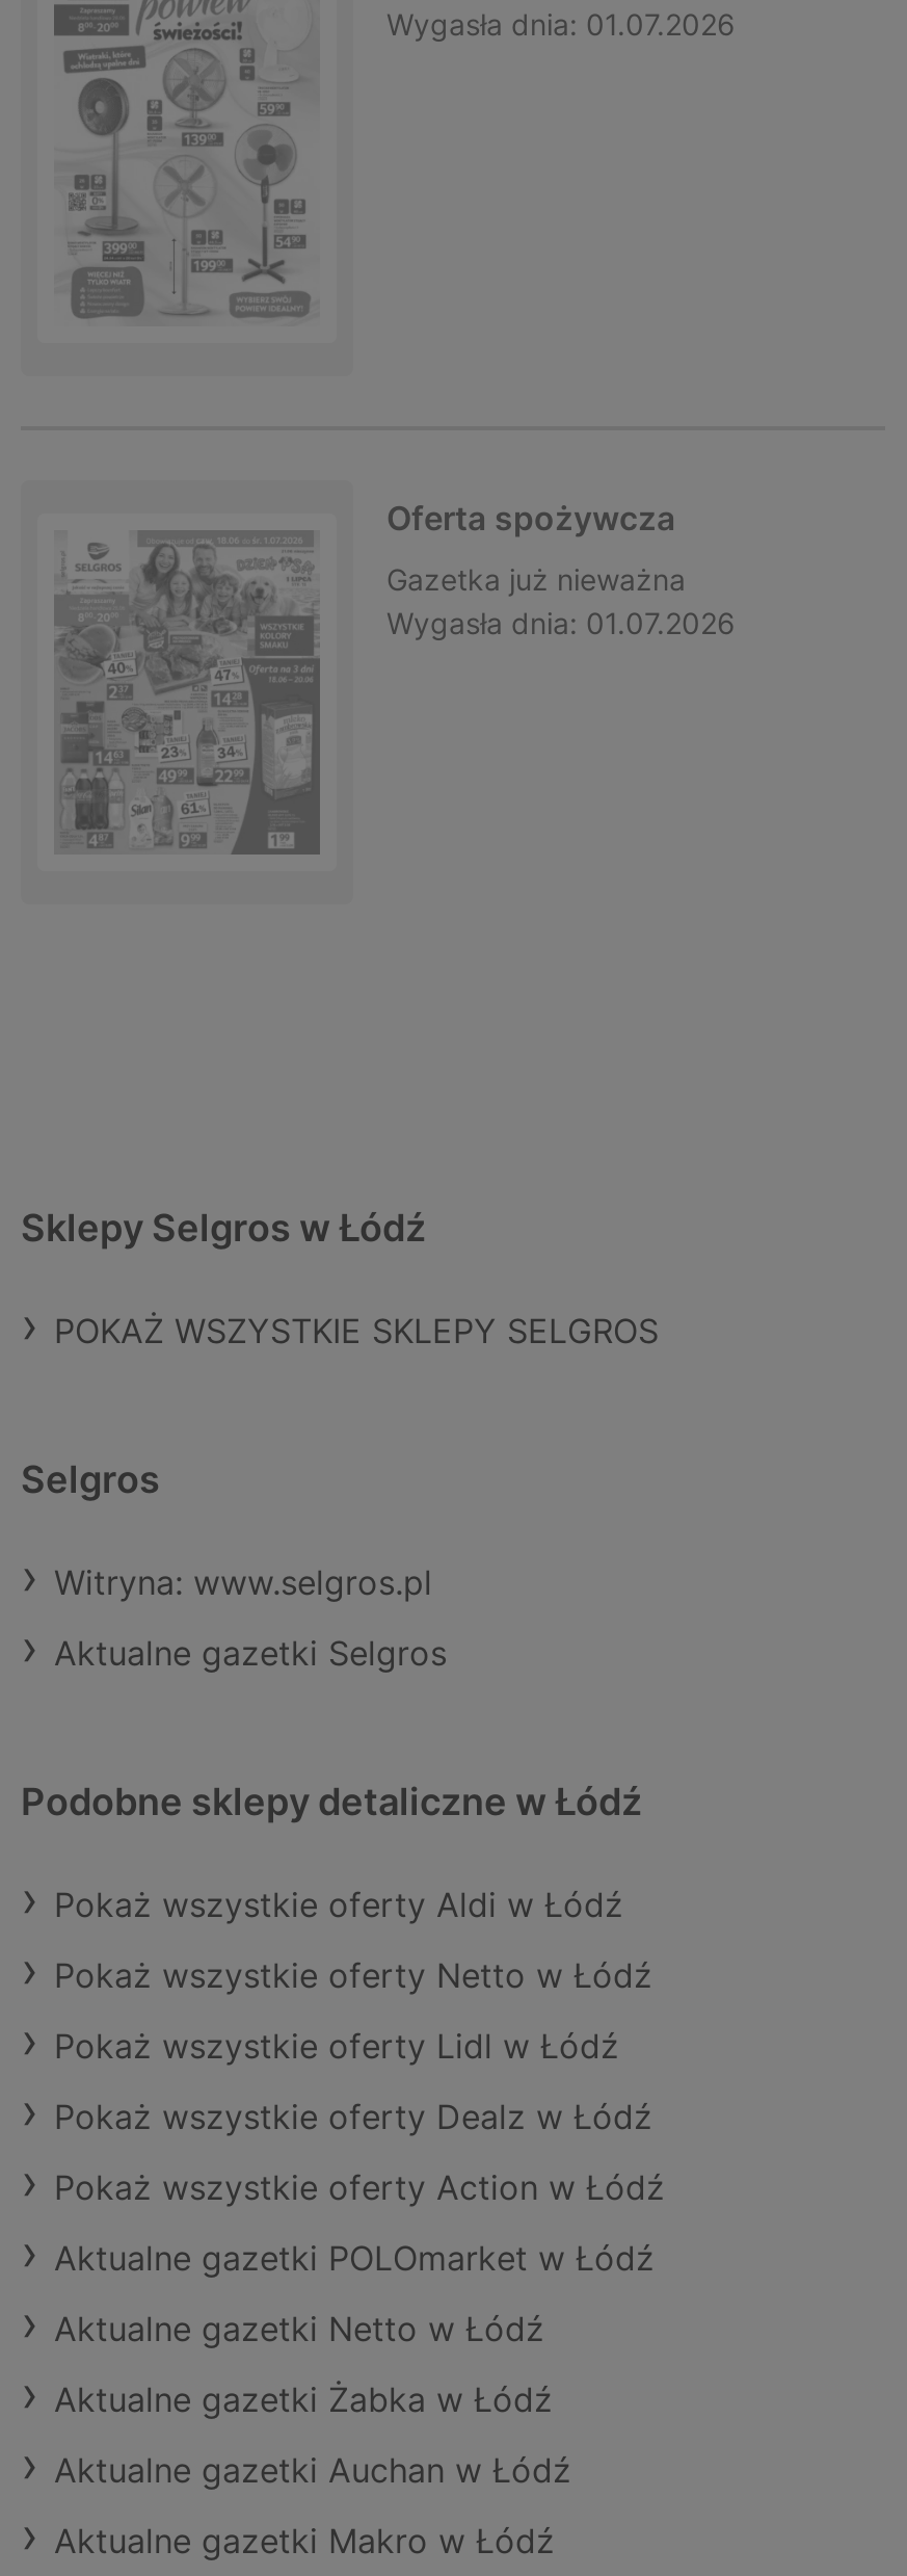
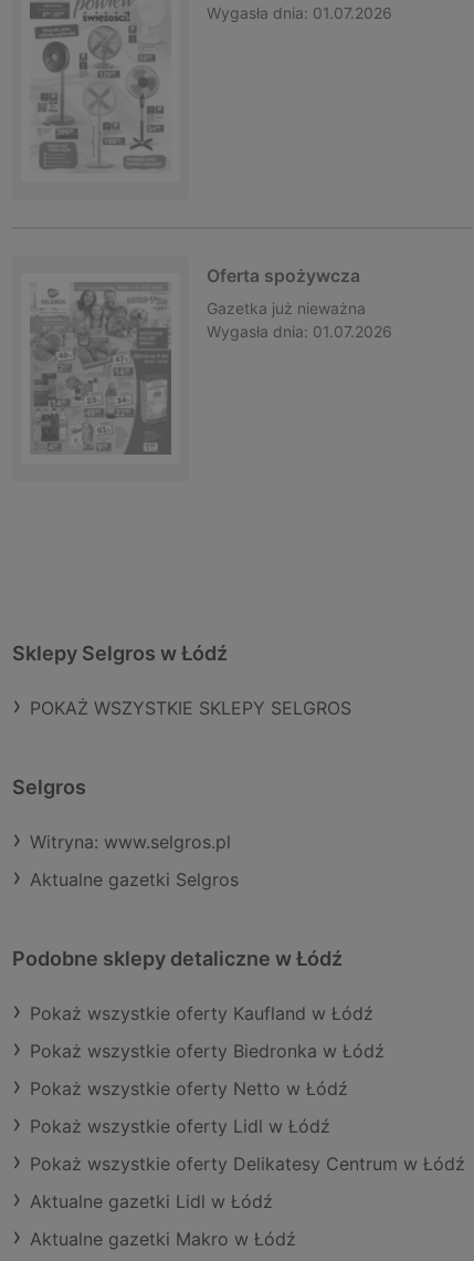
[54,1884,623,1926] Pokaż wszystkie oferty Aldi w Łódź -> [30,1002,385,1062] Pokaż wszystkie oferty Kaufland w Łódź | Pokaż wszystkie oferty Biedronka w Łódź
moved [54,1955,652,2067] -> [30,1078,348,1137]: Pokaż wszystkie oferty Netto w Łódź | Pokaż wszystkie oferty Lidl w Łódź
[54,2096,665,2491] Pokaż wszystkie oferty Dealz w Łódź | Pokaż wszystkie oferty Action w Łódź | Aktualne gazetki POLOmarket w Łódź | Aktualne gazetki Netto w Łódź | Aktualne gazetki Żabka w Łódź | Aktualne gazetki Auchan w Łódź -> [30,1153,465,1213] Pokaż wszystkie oferty Delikatesy Centrum w Łódź | Aktualne gazetki Lidl w Łódź

